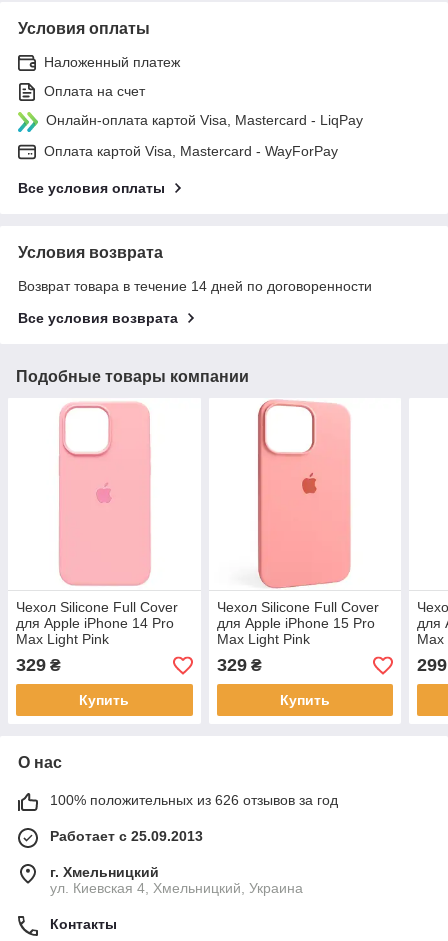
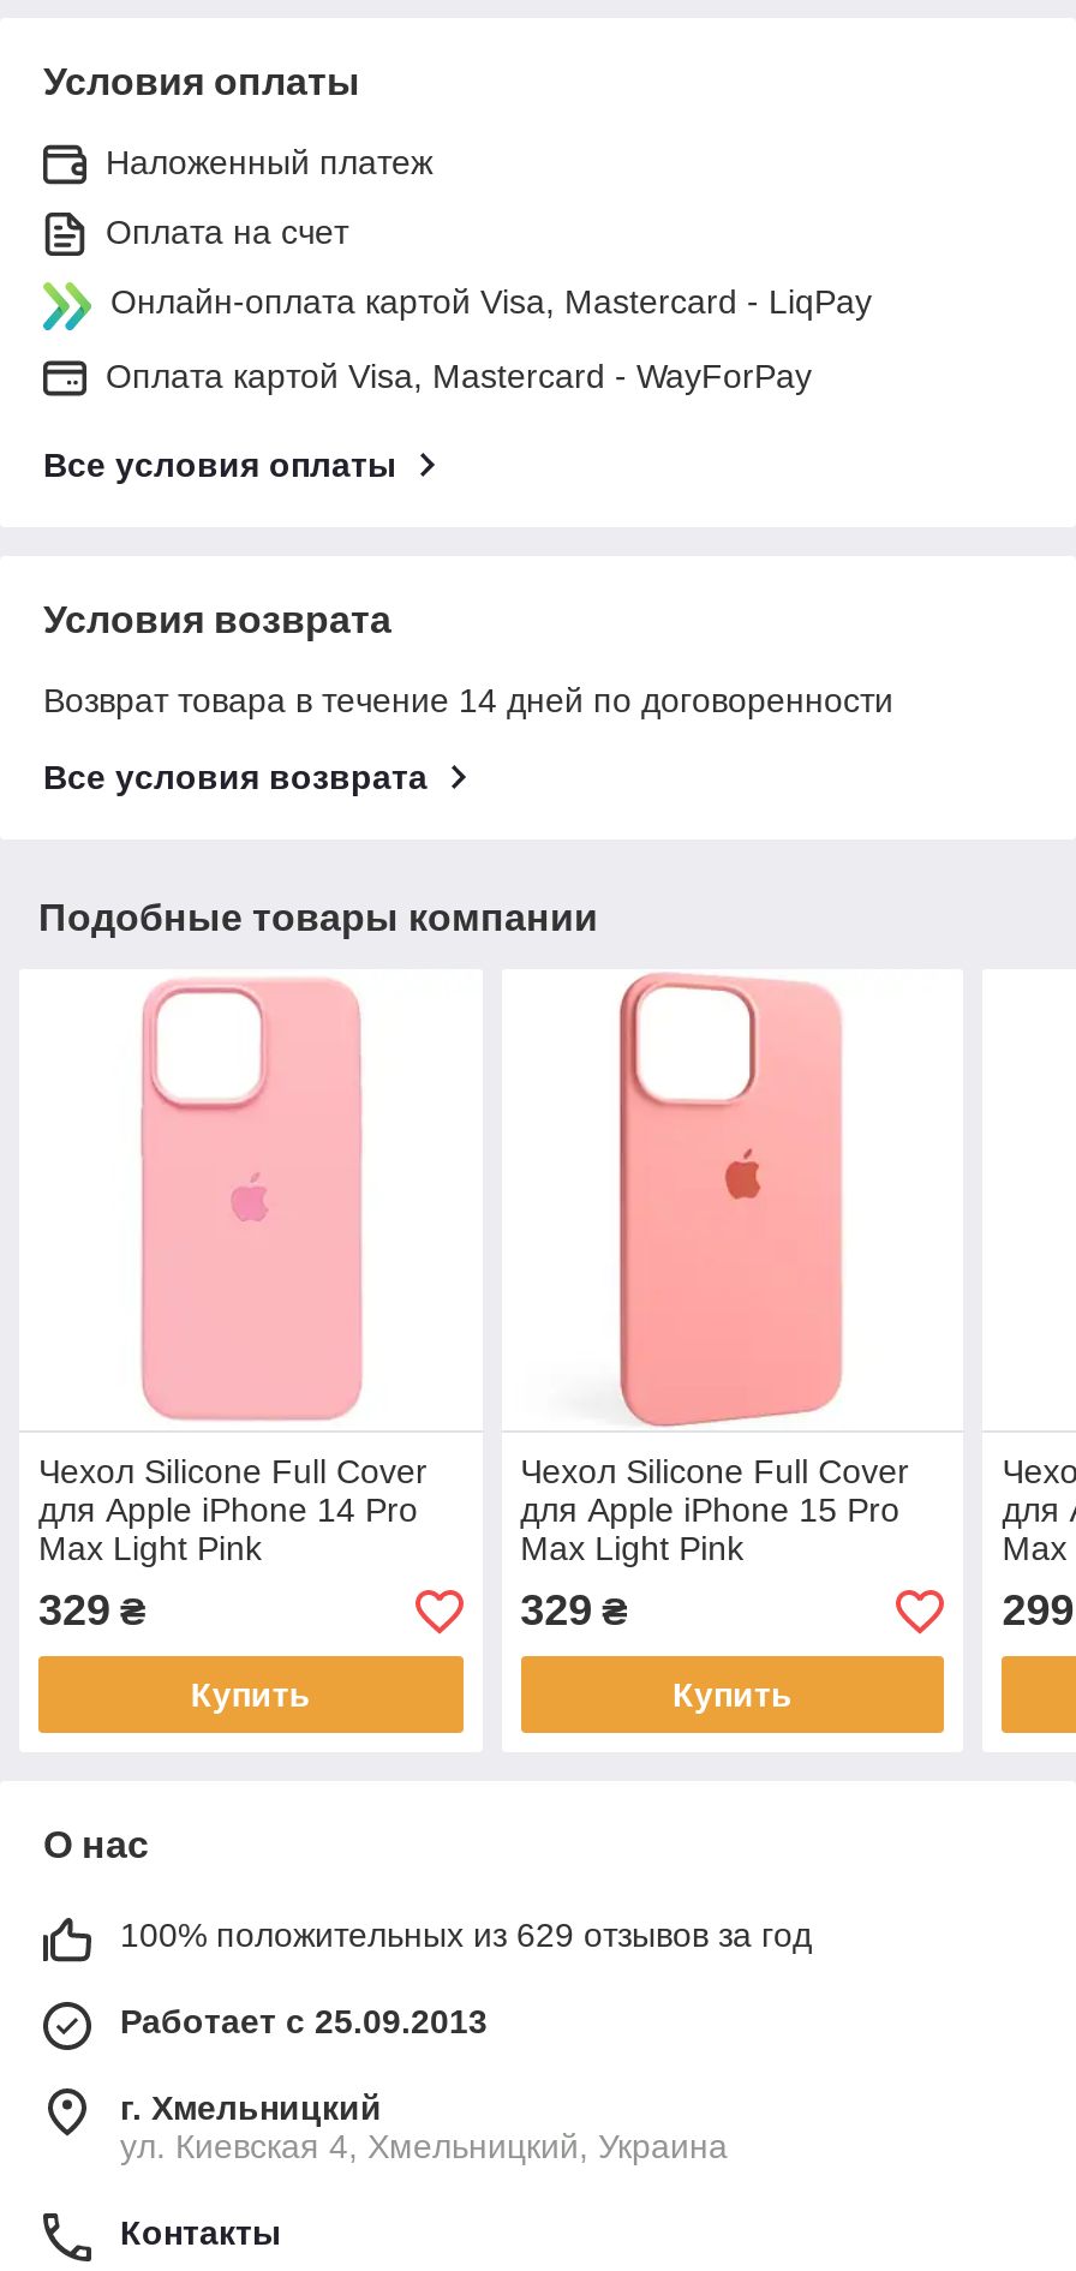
[50,792,338,808] 100% положительных из 626 отзывов за год -> [120,1916,812,1955] 100% положительных из 629 отзывов за год

